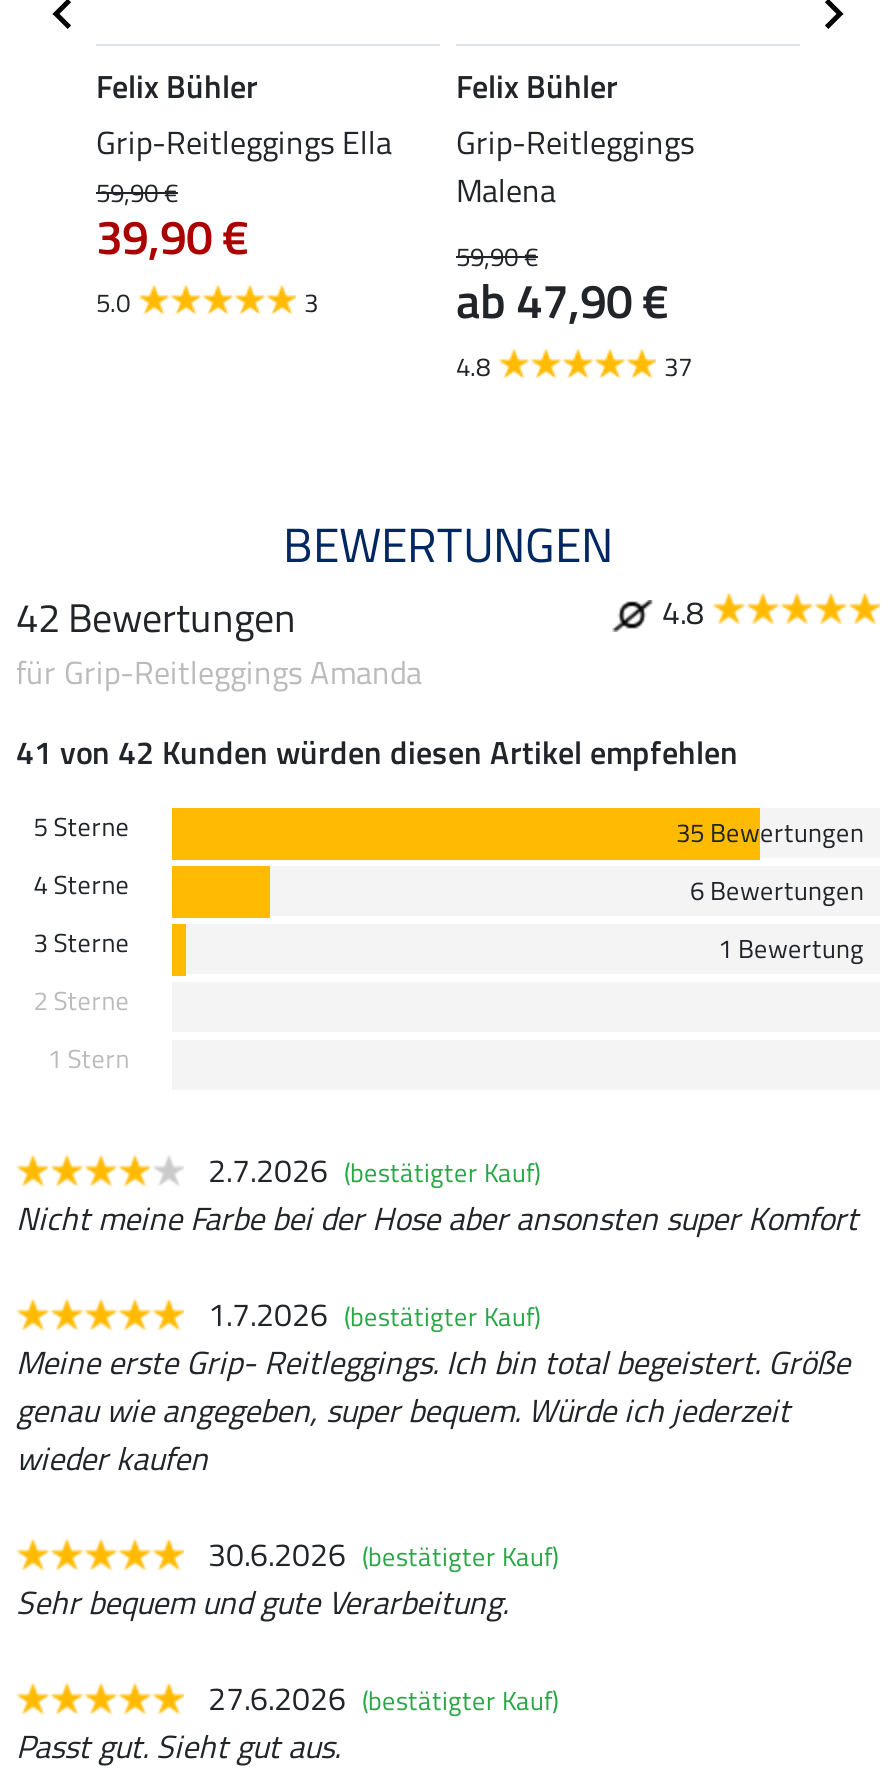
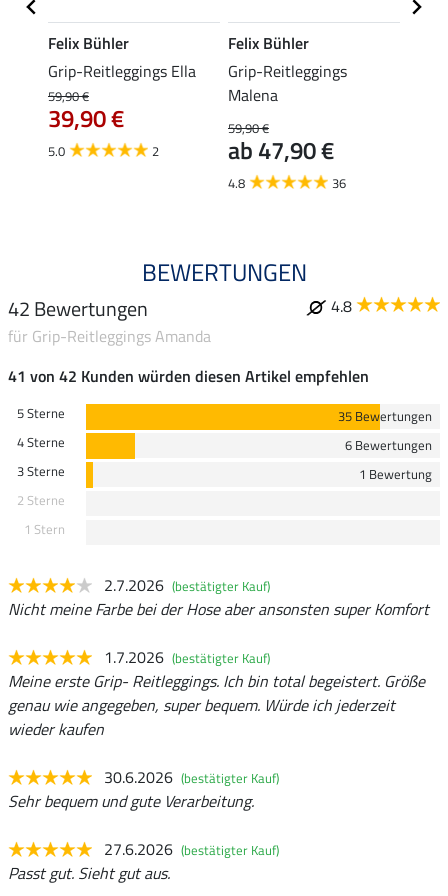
[304,282,318,322] 3 -> [152,141,159,161] 2
[664,346,692,386] 37 -> [332,173,346,193] 36

